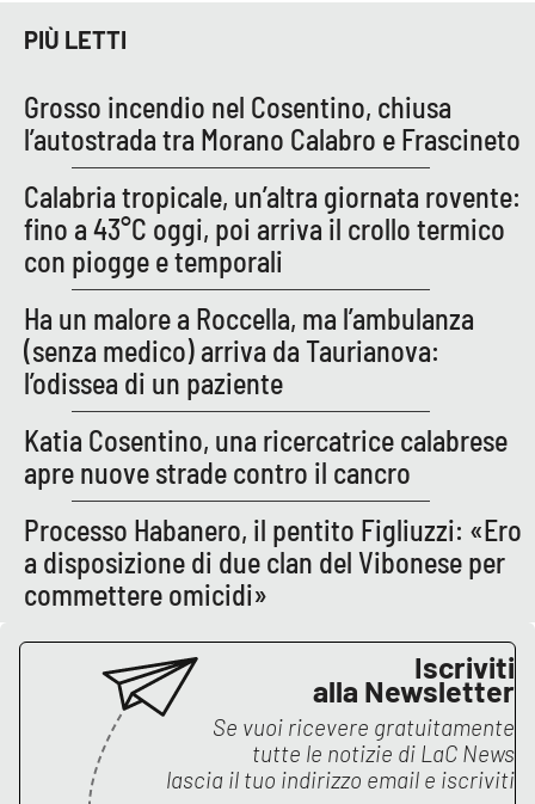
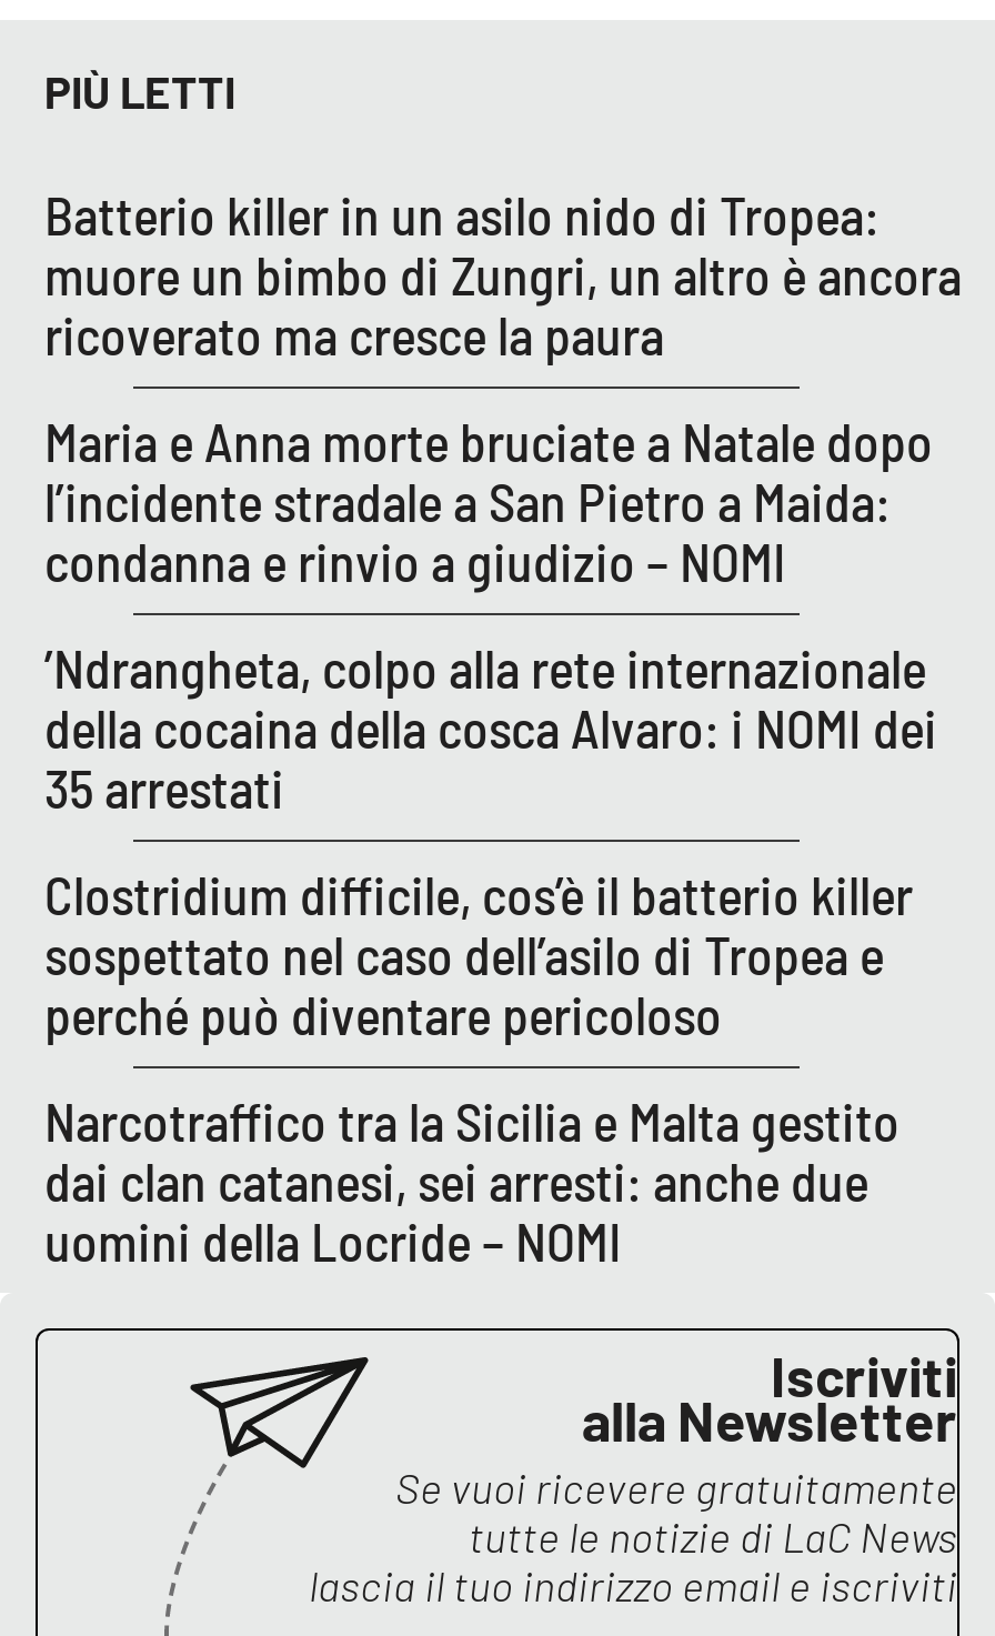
[24,89,521,156] Grosso incendio nel Cosentino, chiusa | l’autostrada tra Morano Calabro e Frascineto -> [44,182,962,367] Batterio killer in un asilo nido di Tropea: | muore un bimbo di Zungri, un altro è ancora | ricoverato ma cresce la paura
[24,179,521,278] Calabria tropicale, un’altra giornata rovente: | fino a 43°C oggi, poi arriva il crollo termico | con piogge e temporali -> [44,409,933,593] Maria e Anna morte bruciate a Natale dopo | l’incidente stradale a San Pietro a Maida: | condanna e rinvio a giudizio – NOMI
[24,300,474,400] Ha un malore a Roccella, ma l’ambulanza | (senza medico) arriva da Taurianova: | l’odissea di un paziente -> [44,635,937,820] ’Ndrangheta, colpo alla rete internazionale | della cocaina della cosca Alvaro: i NOMI dei | 35 arrestati
[24,422,508,489] Katia Cosentino, una ricercatrice calabrese | apre nuove strade contro il cancro -> [44,862,913,1046] Clostridium difficile, cos’è il batterio killer | sospettato nel caso dell’asilo di Tropea e | perché può diventare pericoloso
[24,512,522,611] Processo Habanero, il pentito Figliuzzi: «Ero | a disposizione di due clan del Vibonese per | commettere omicidi» -> [44,1088,899,1273] Narcotraffico tra la Sicilia e Malta gestito | dai clan catanesi, sei arresti: anche due | uomini della Locride – NOMI

